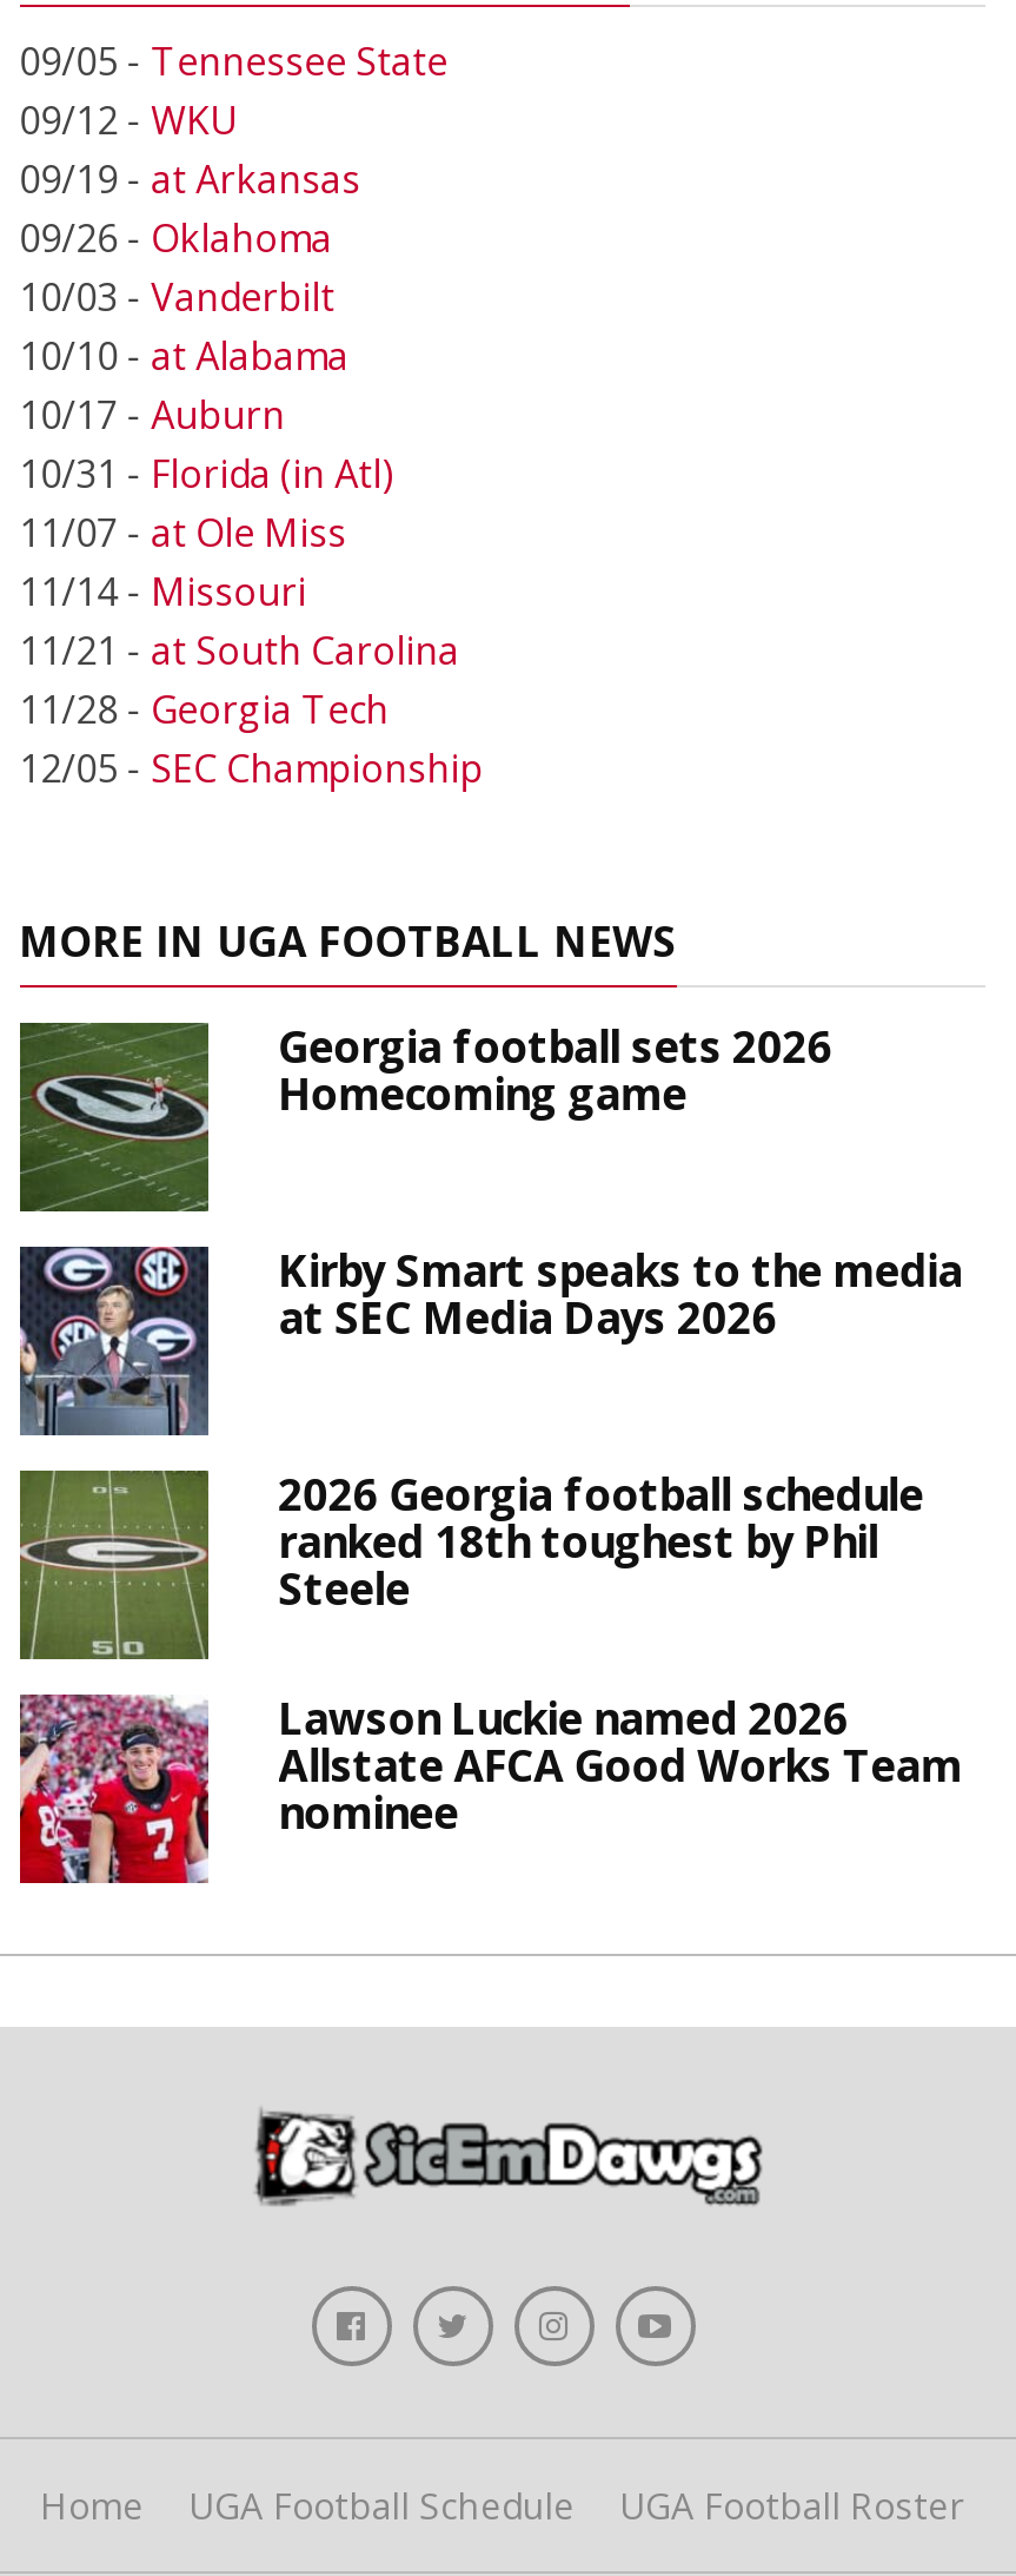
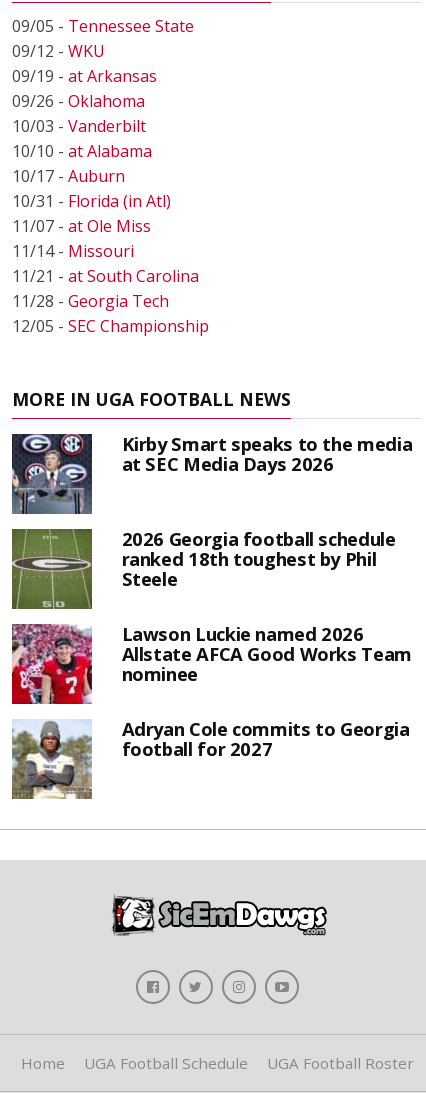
[18,1016,832,1214] [image] | Georgia football sets 2026 | Homecoming game -> none
moved [15,1240,962,1841] -> [10,431,412,686]: [image] | Kirby Smart speaks to the media | at SEC Media Days 2026 | ... | Allstate AFCA Good Works Team | nominee
none -> [11,716,409,799] [image] | Adryan Cole commits to Georgia | football for 2027

